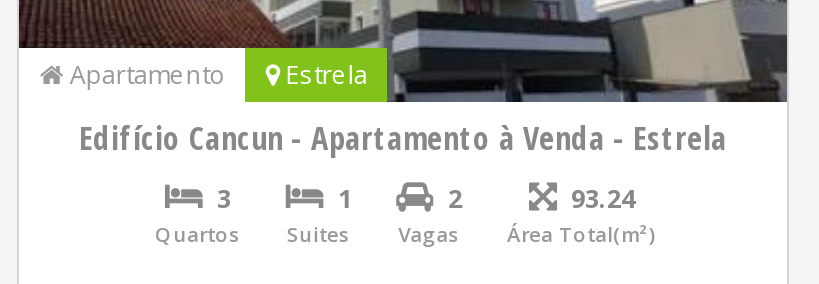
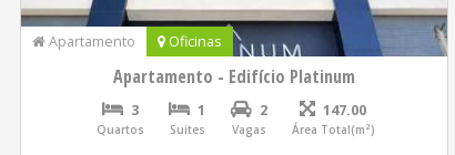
[280,58,368,92] Estrela -> [166,32,222,51] Oficinas
[79,116,727,160] Edifício Cancun - Apartamento à Venda - Estrela -> [113,64,355,89] Apartamento - Edifício Platinum
[565,182,635,216] 93.24 -> [320,101,367,120] 147.00

